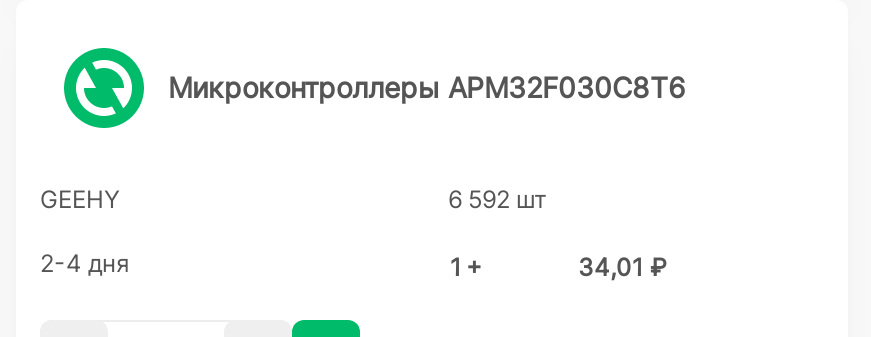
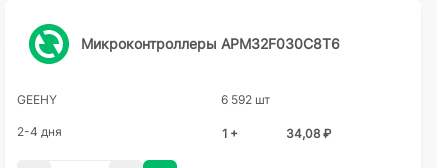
[578,252,666,282] 34,01 ₽ -> [286,126,331,141] 34,08 ₽

